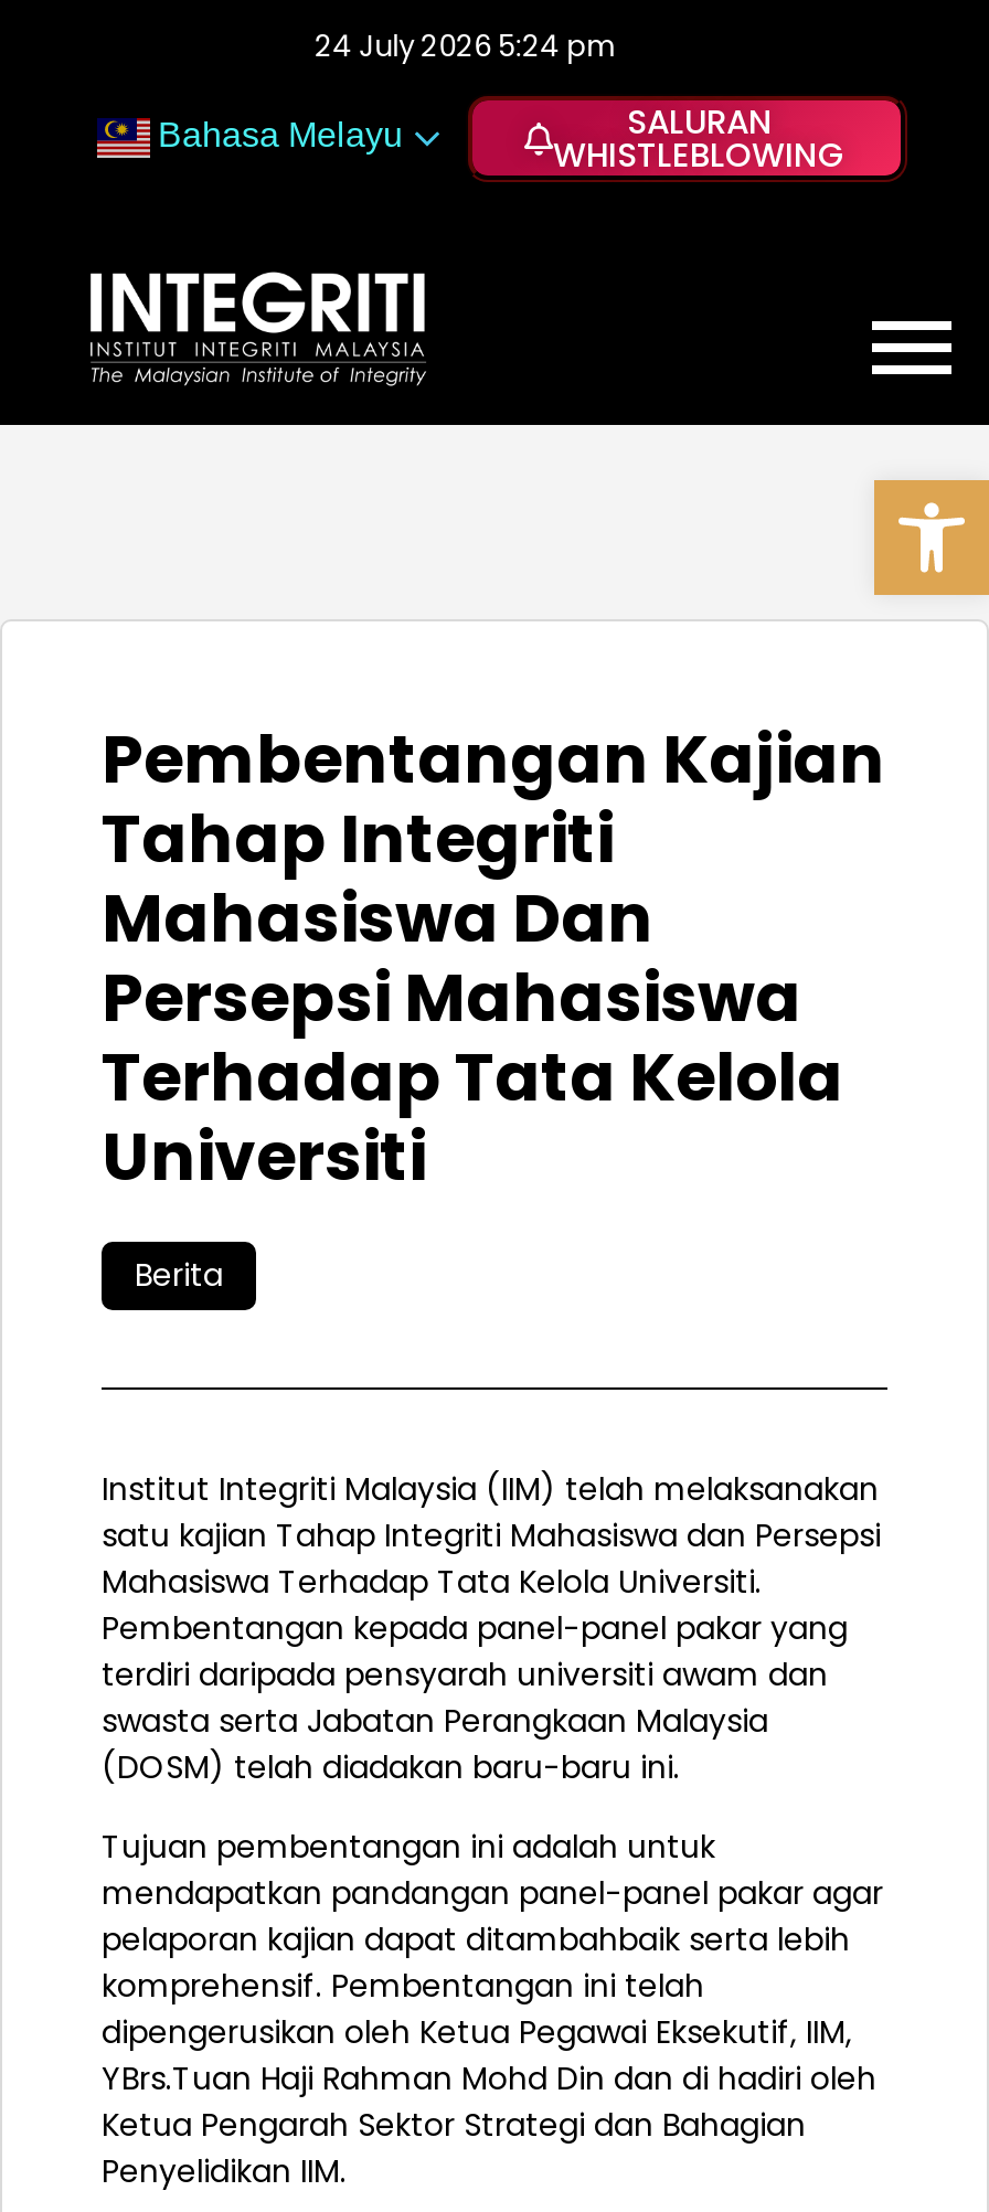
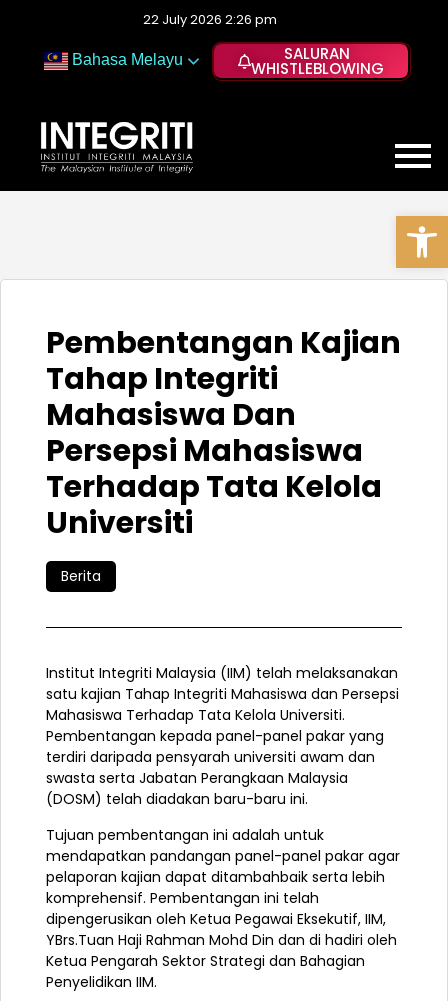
[315,25,615,67] 24 July 2026 5:24 pm -> [143,10,277,29] 22 July 2026 2:26 pm

